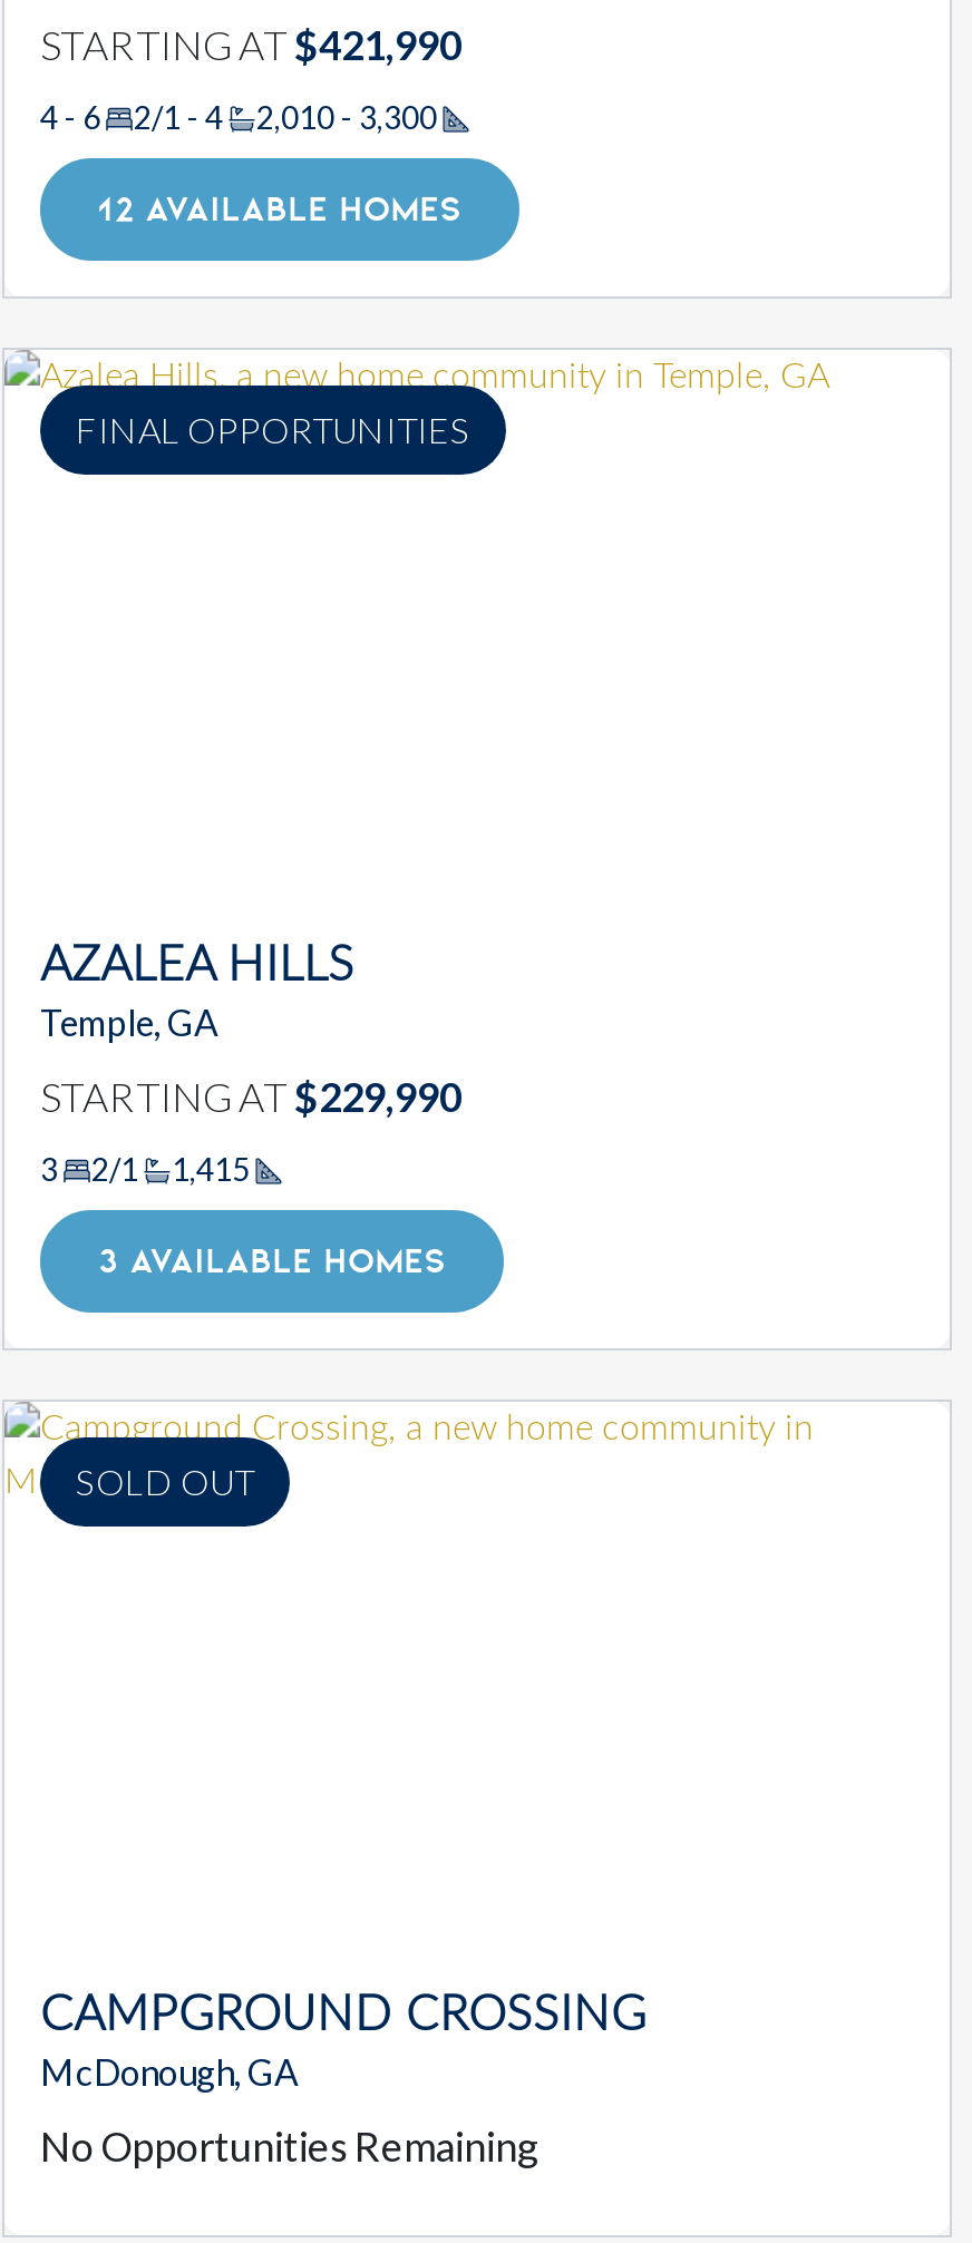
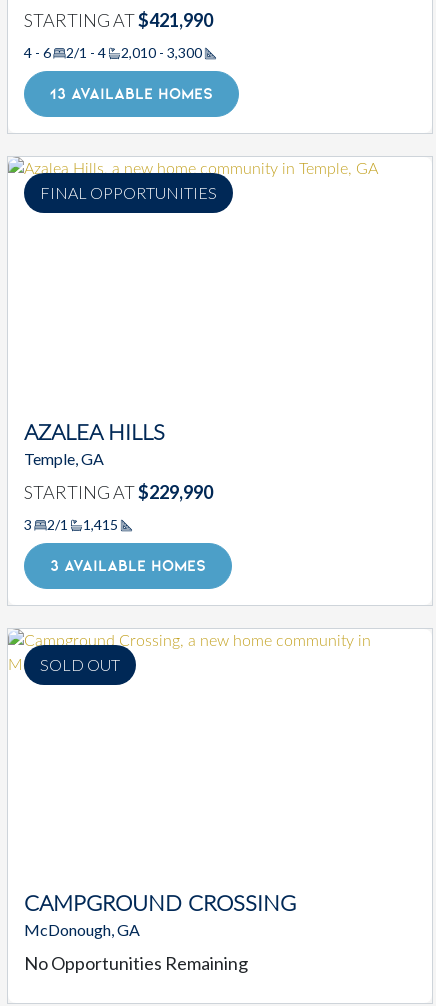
[98,187,461,230] 12 AVAILABLE HOMES -> [50,84,213,103] 13 AVAILABLE HOMES

